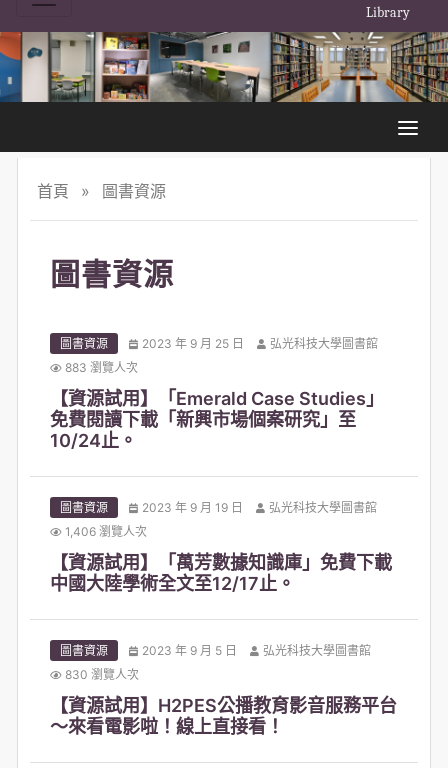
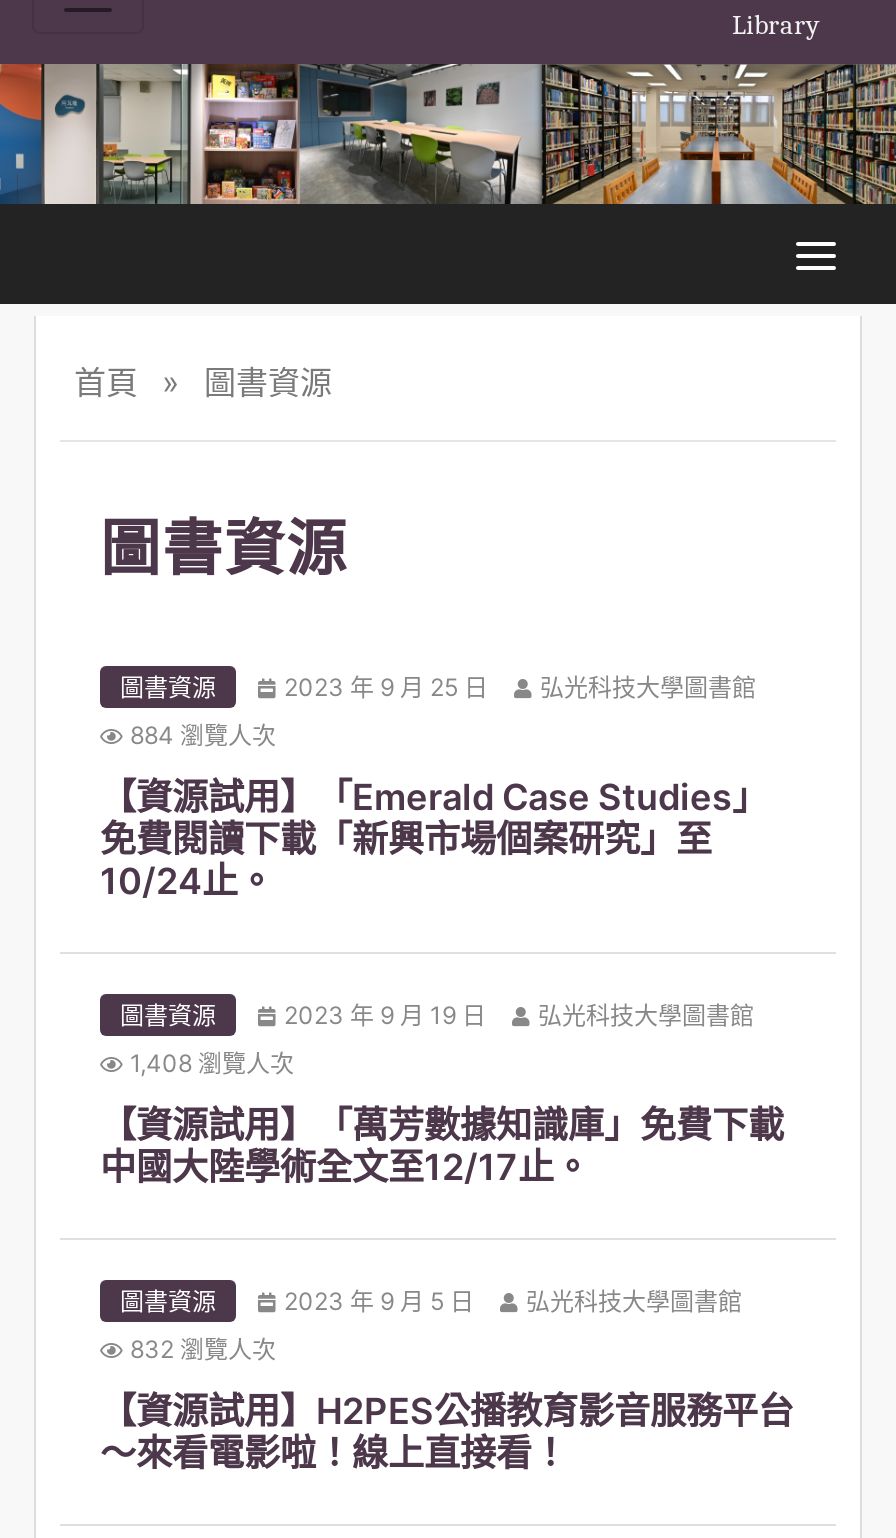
[65,360,138,375] 883 瀏覽人次 -> [130,720,276,750] 884 瀏覽人次
[65,524,147,539] 1,406 瀏覽人次 -> [130,1048,294,1078] 1,408 瀏覽人次
[65,667,139,682] 830 瀏覽人次 -> [130,1334,276,1364] 832 瀏覽人次

